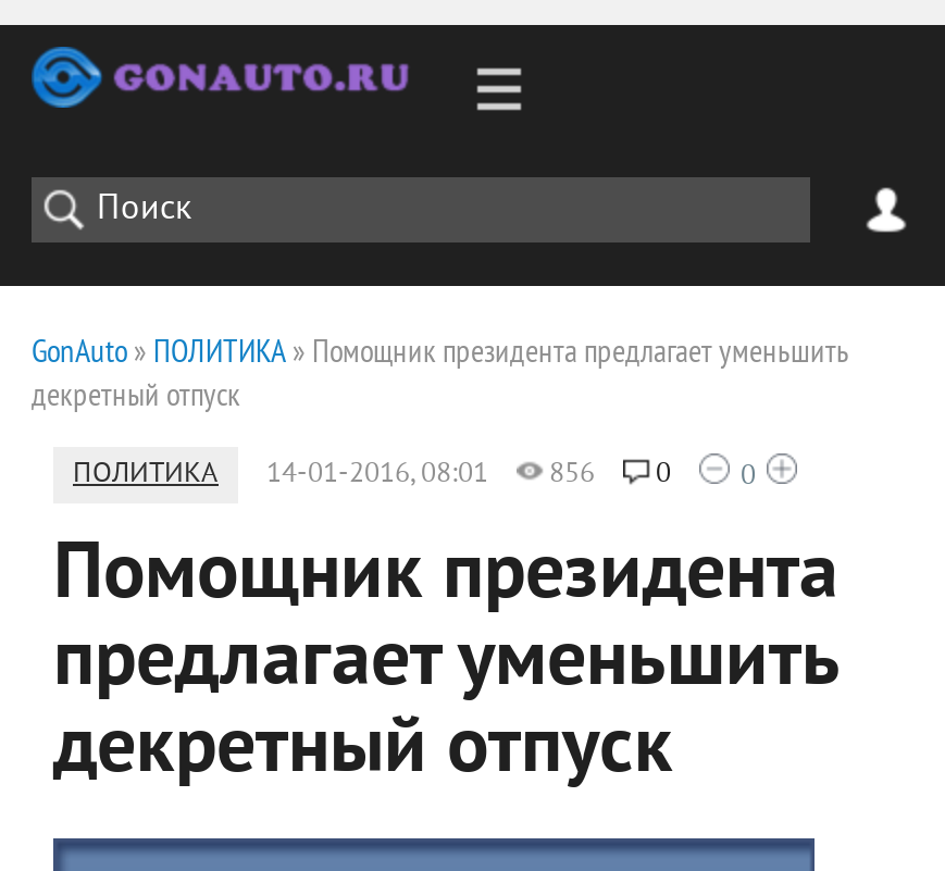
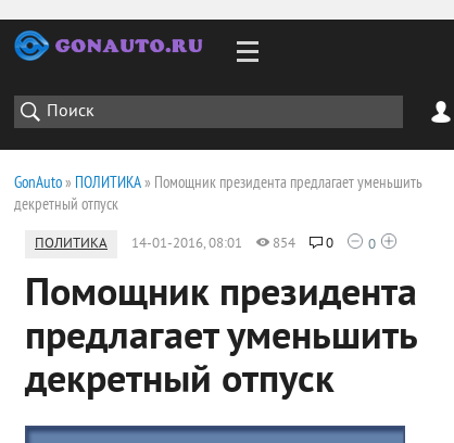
[73,458,756,495] ПОЛИТИКА 14-01-2016, 08:01 856 0 0 -> [35,236,376,254] ПОЛИТИКА 14-01-2016, 08:01 854 0 0

